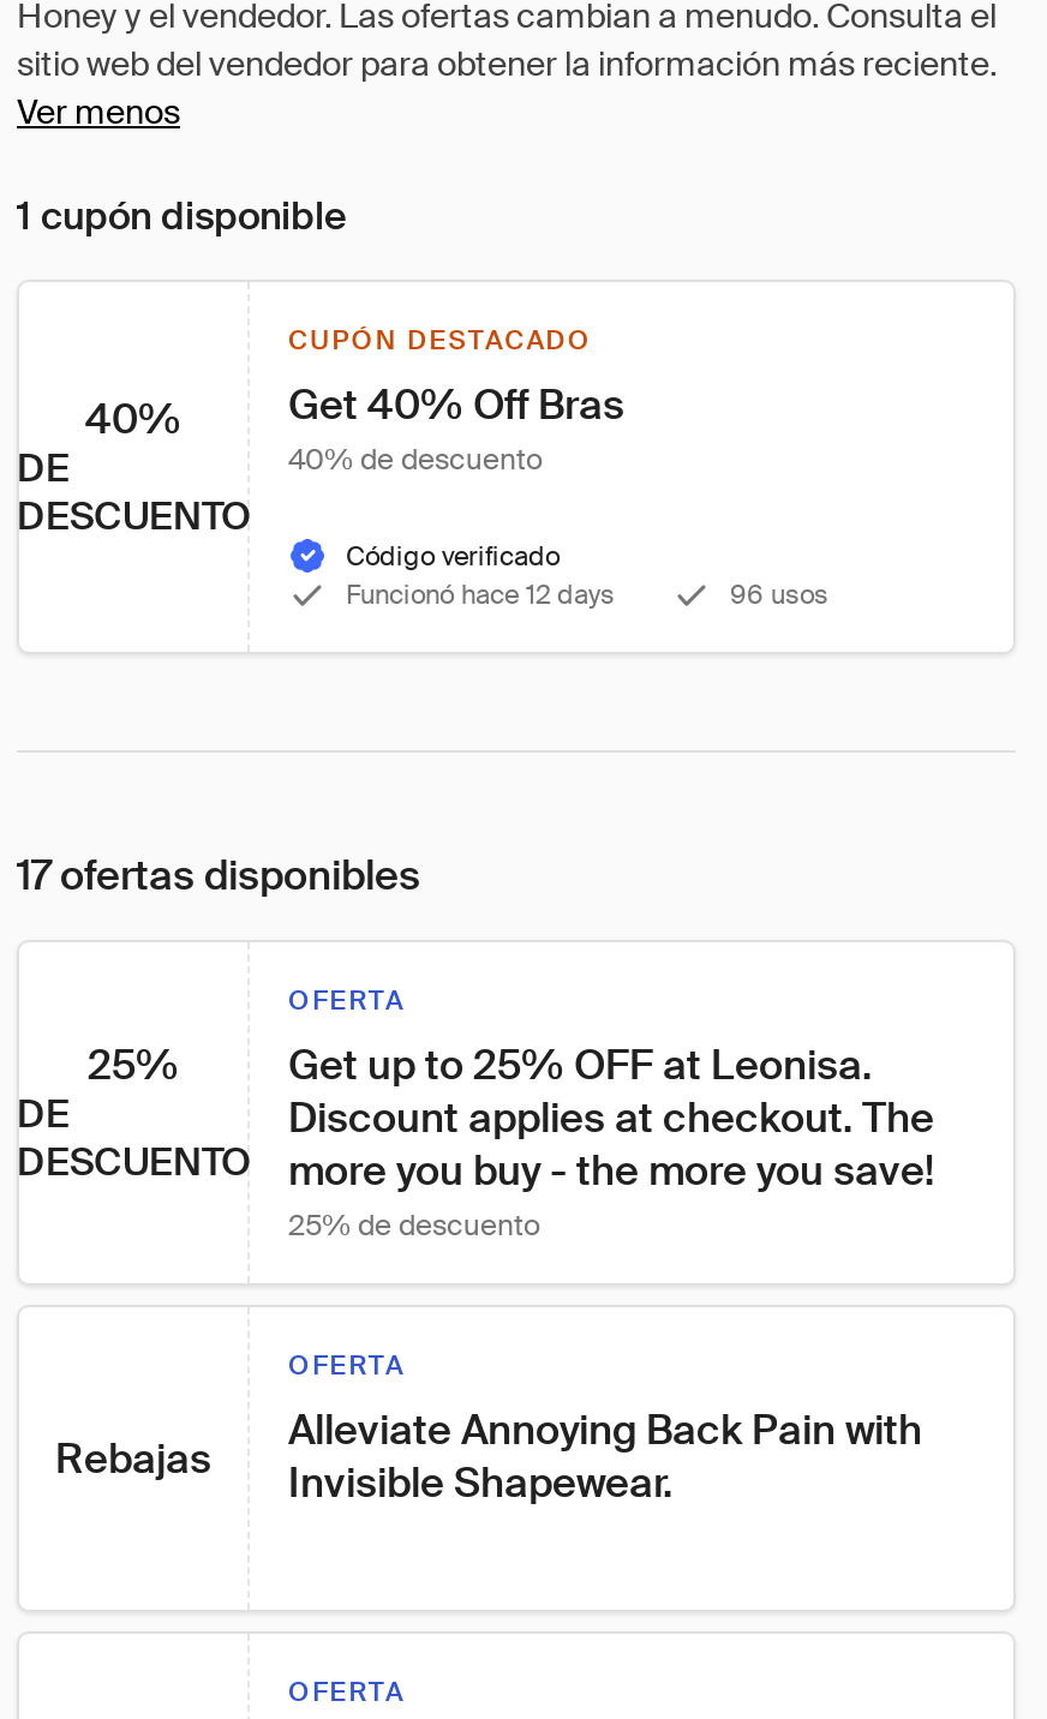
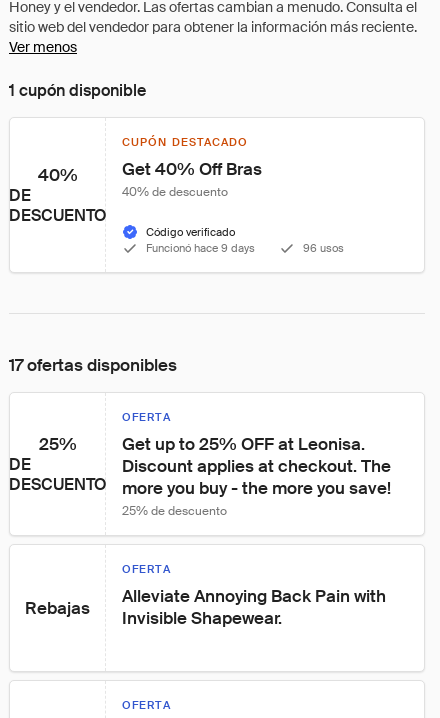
[346,577,615,611] Funcionó hace 12 days -> [146,241,255,255] Funcionó hace 9 days

